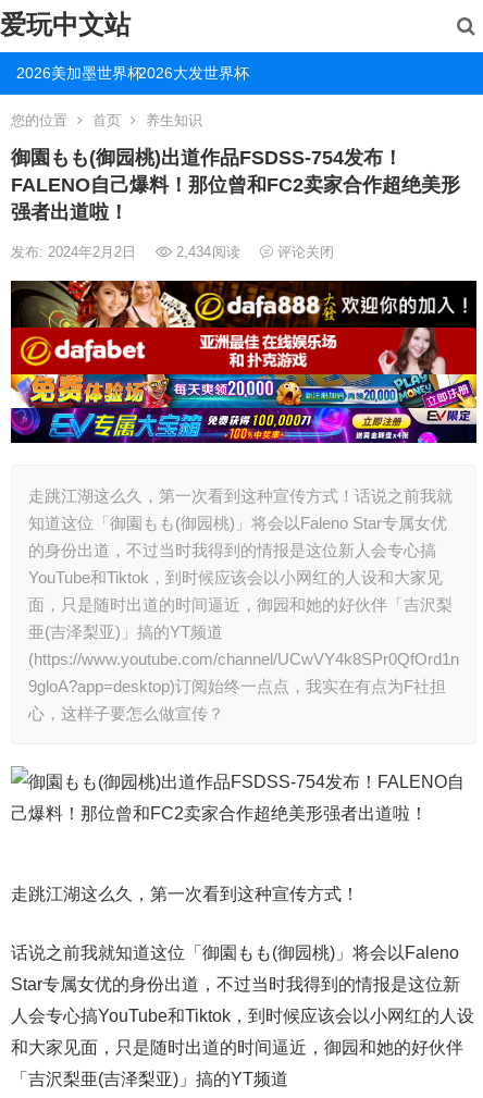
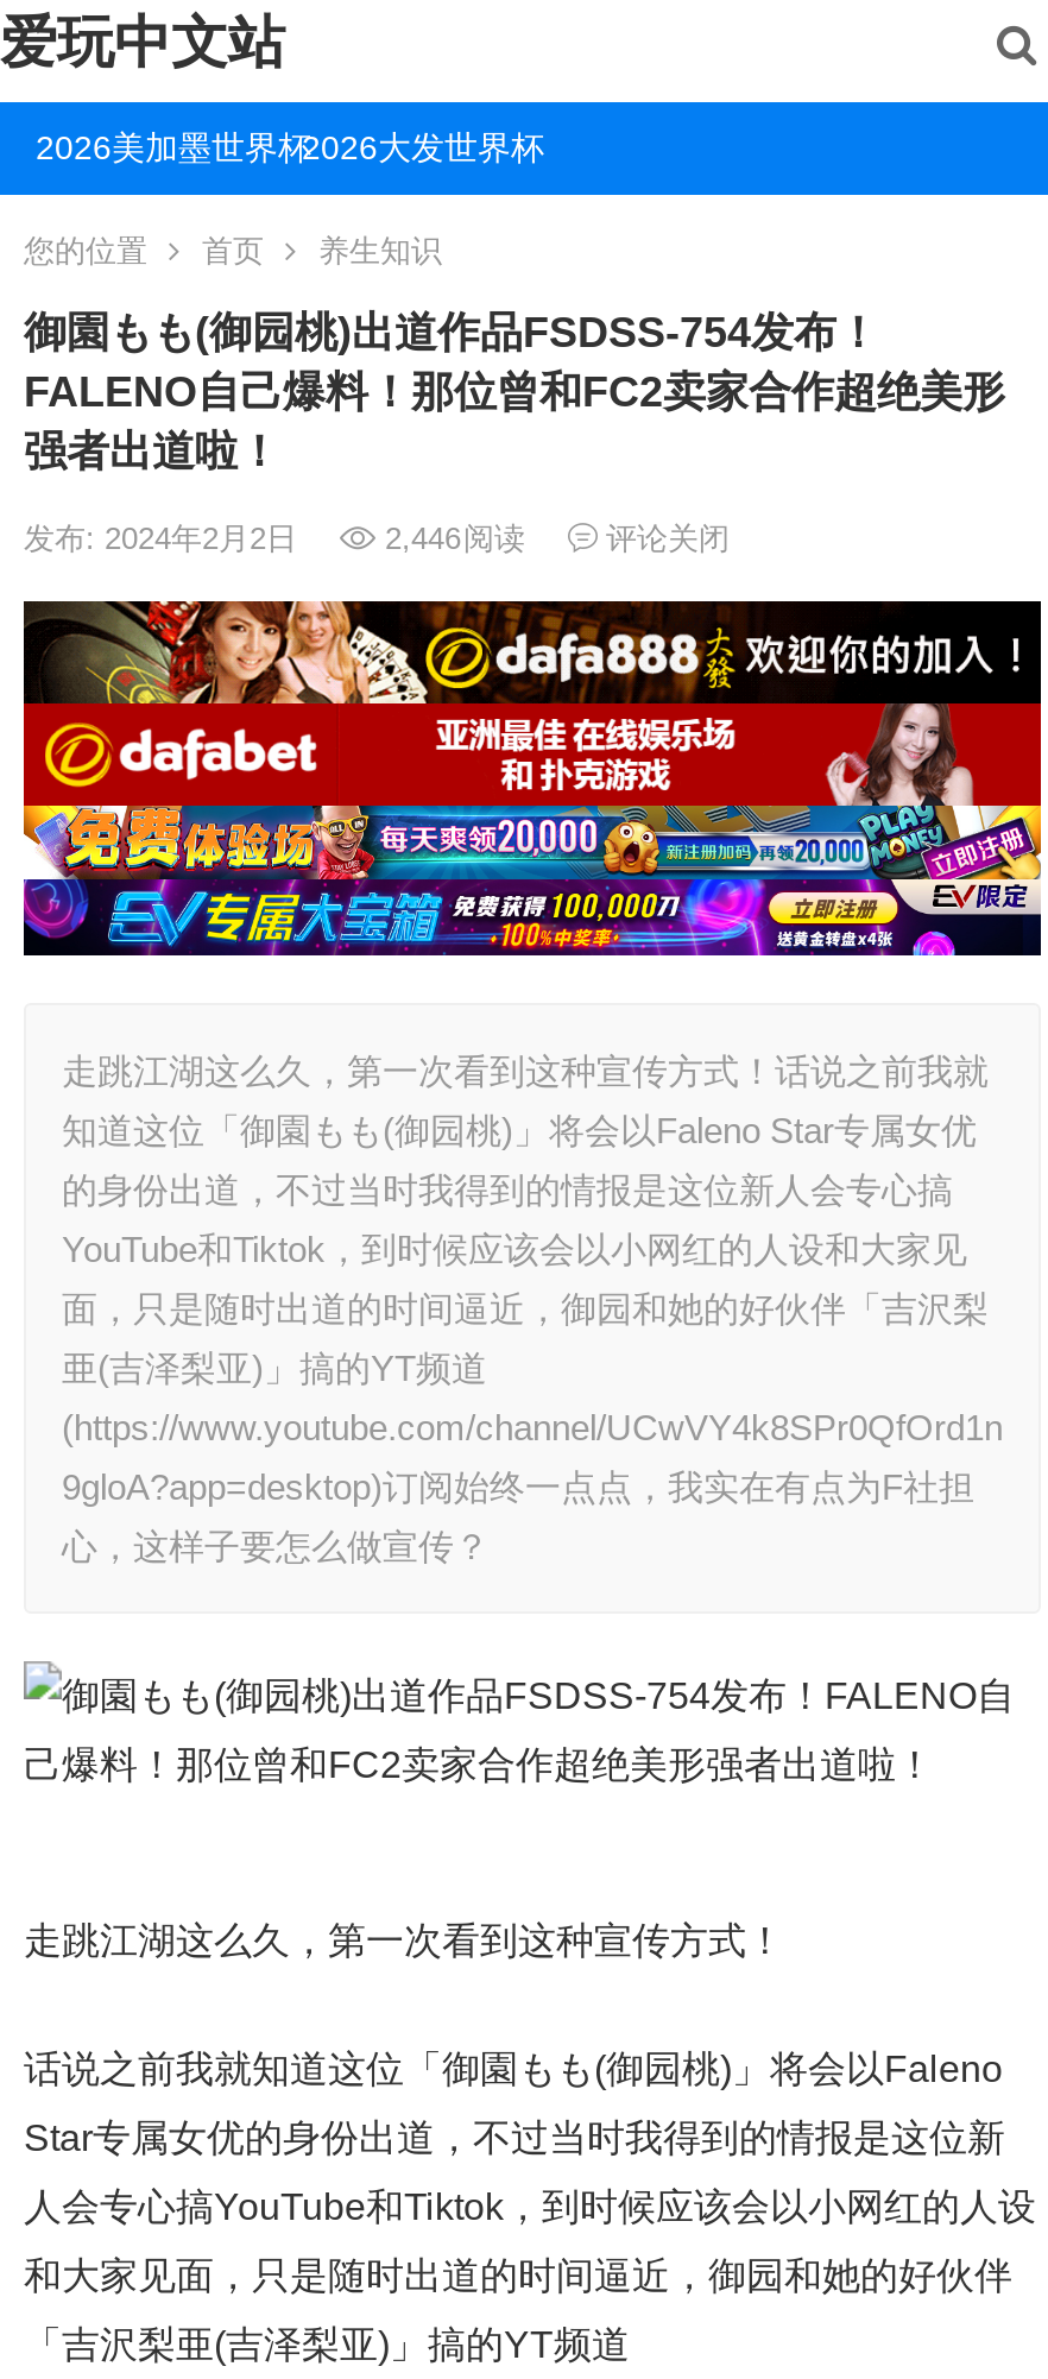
[11,244,334,260] 发布: 2024年2月2日 2,434阅读 评论关闭 -> [24,520,730,556] 发布: 2024年2月2日 2,446阅读 评论关闭

